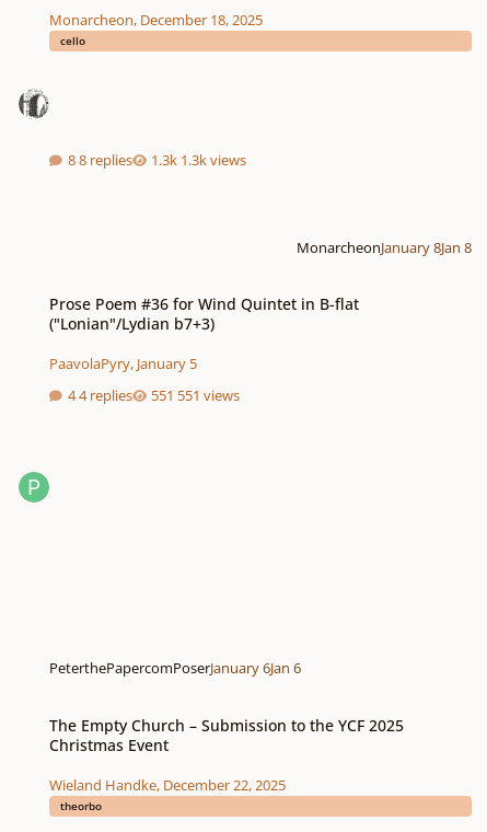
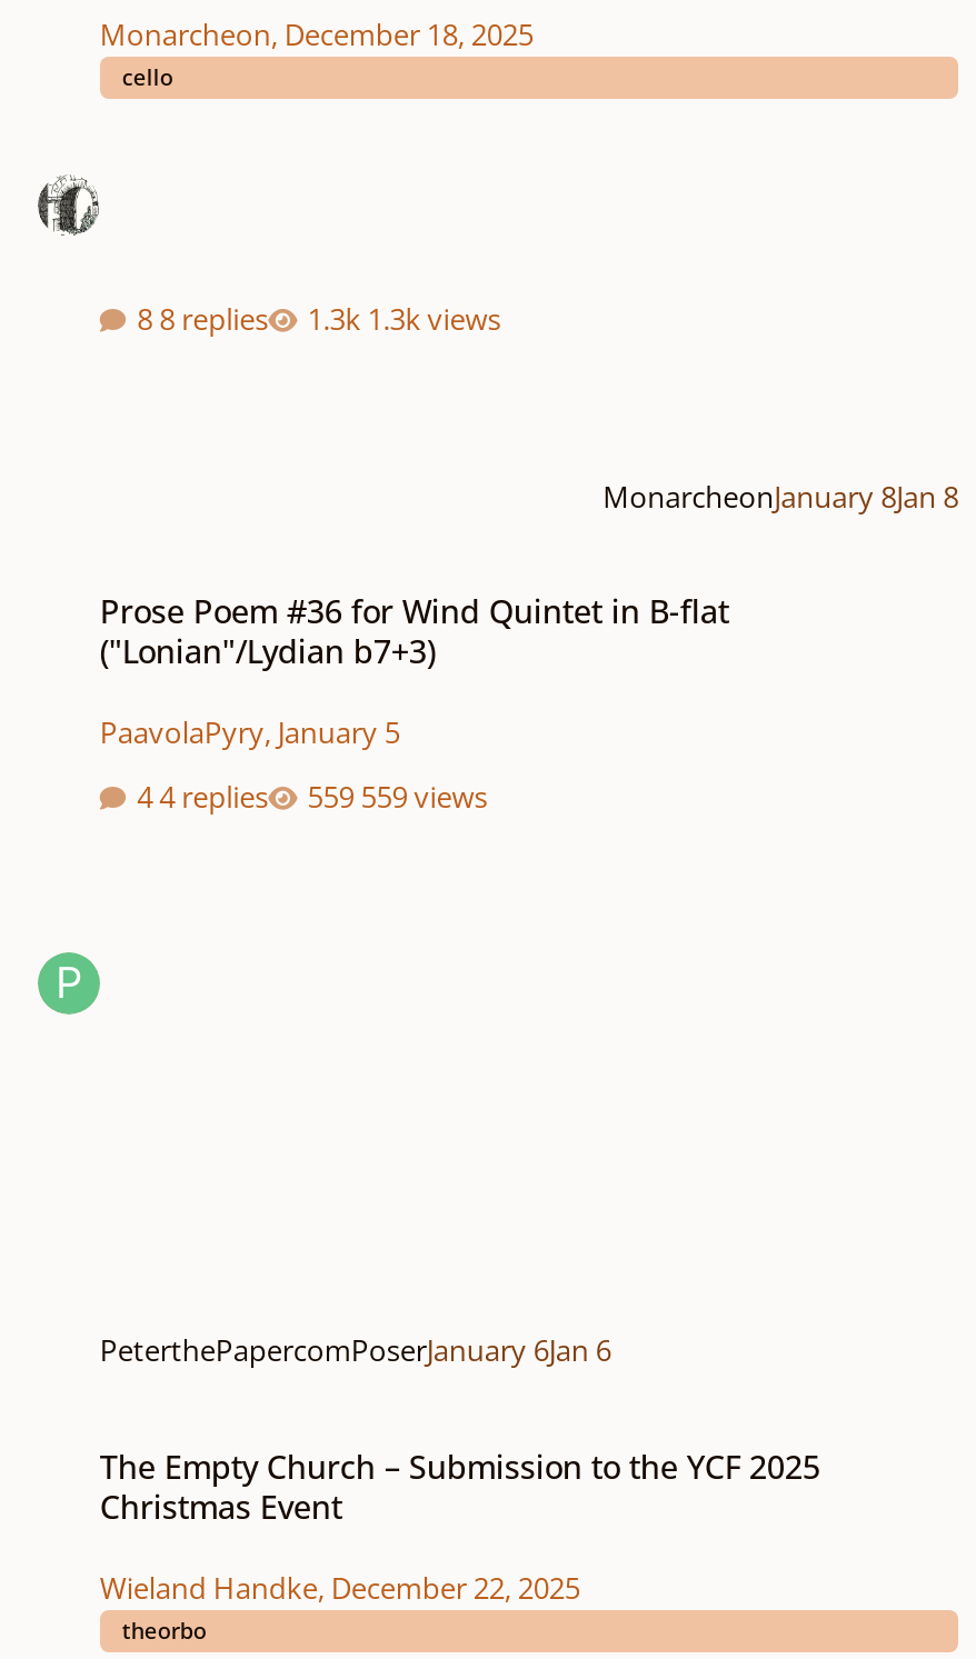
[178,385,240,405] 551 views -> [361,777,487,817] 559 views

